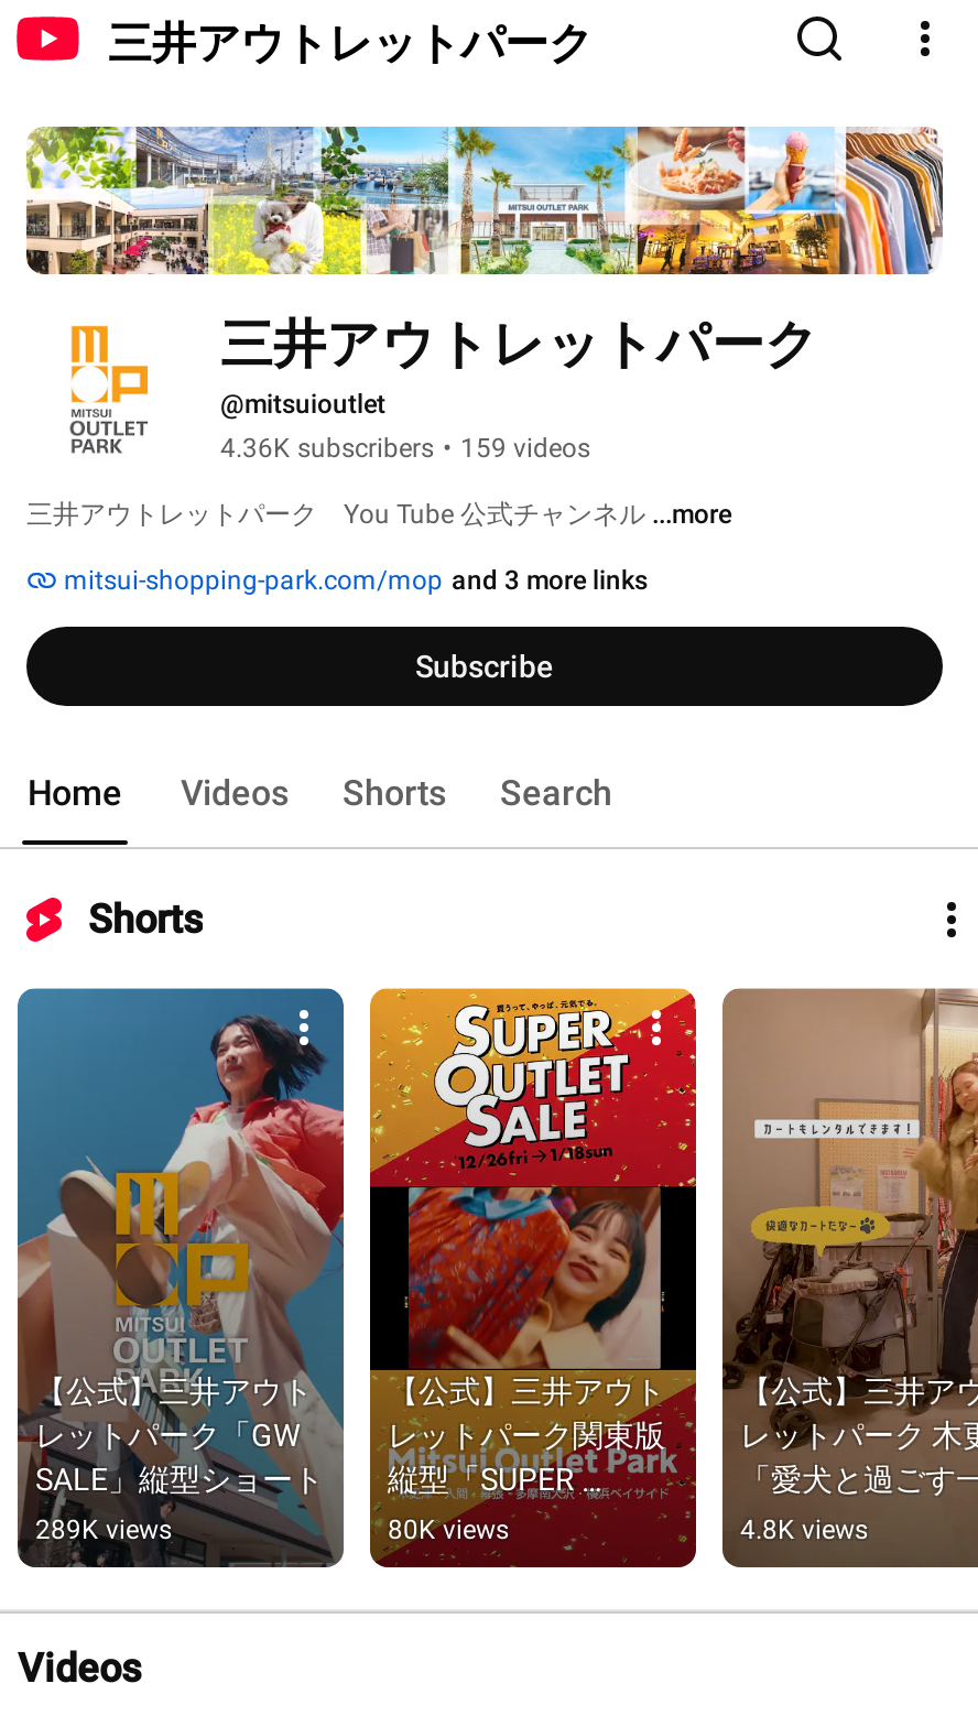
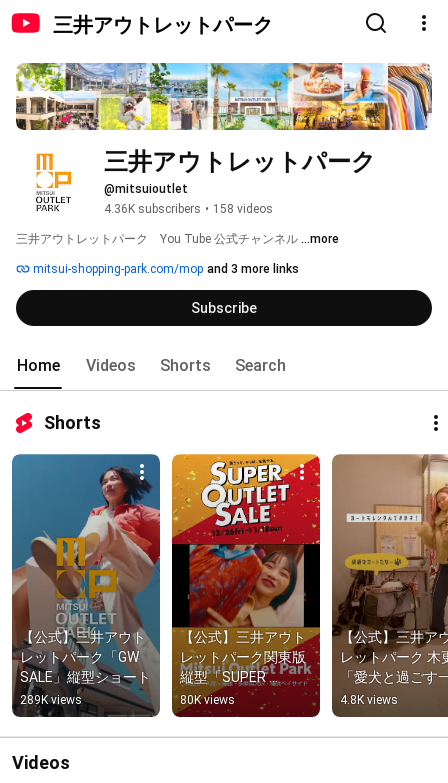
[220,433,590,464] 4.36K subscribers • 159 videos -> [104,202,273,216] 4.36K subscribers • 158 videos

